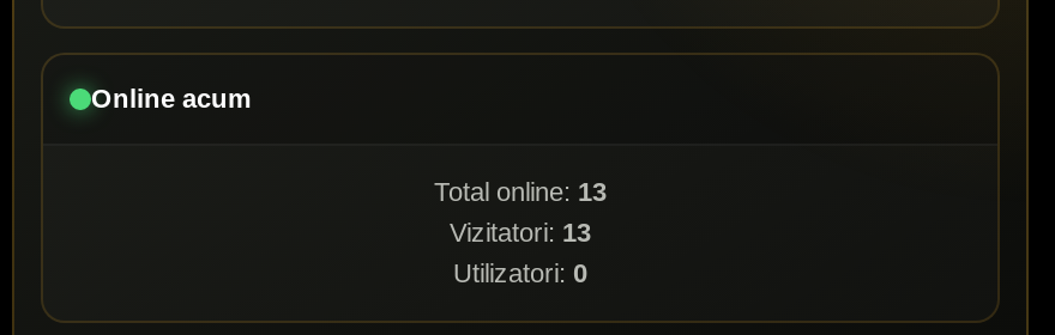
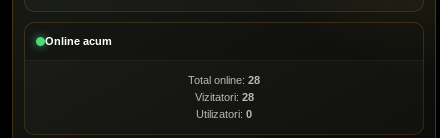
[434,178,607,206] Total online: 13 -> [188,74,260,86] Total online: 28
[450,218,591,247] Vizitatori: 13 -> [194,91,253,103] Vizitatori: 28

